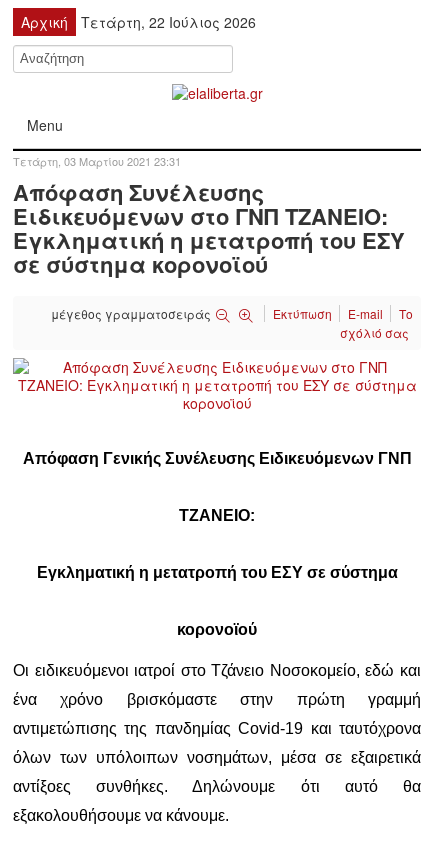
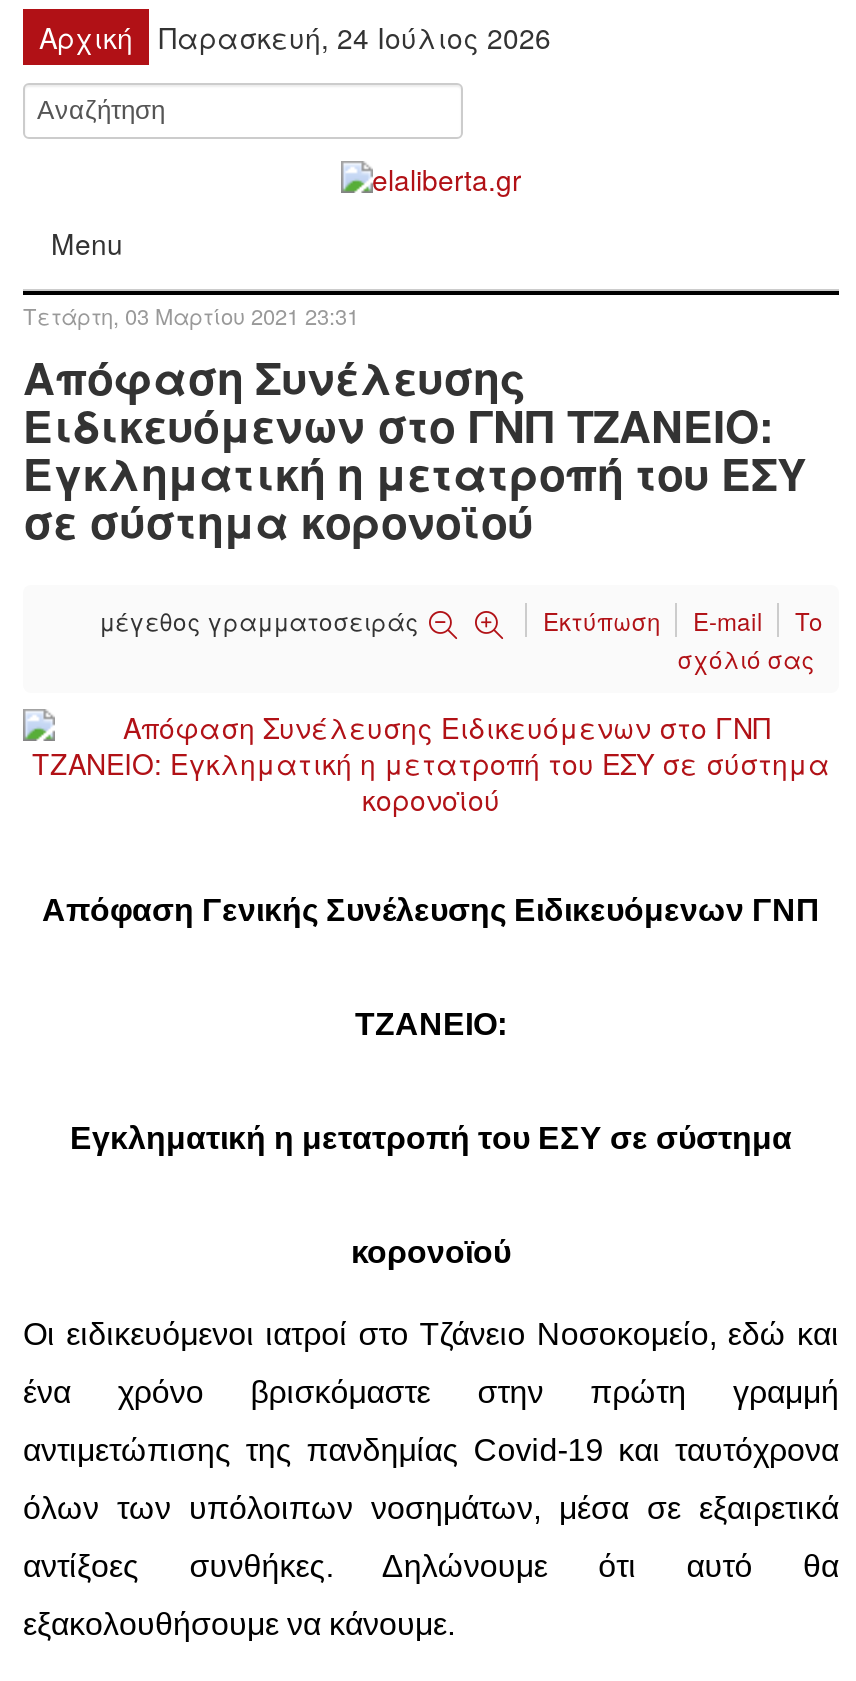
[81,12,256,32] Τετάρτη, 22 Ιούλιος 2026 -> [159,17,551,57] Παρασκευή, 24 Ιούλιος 2026

